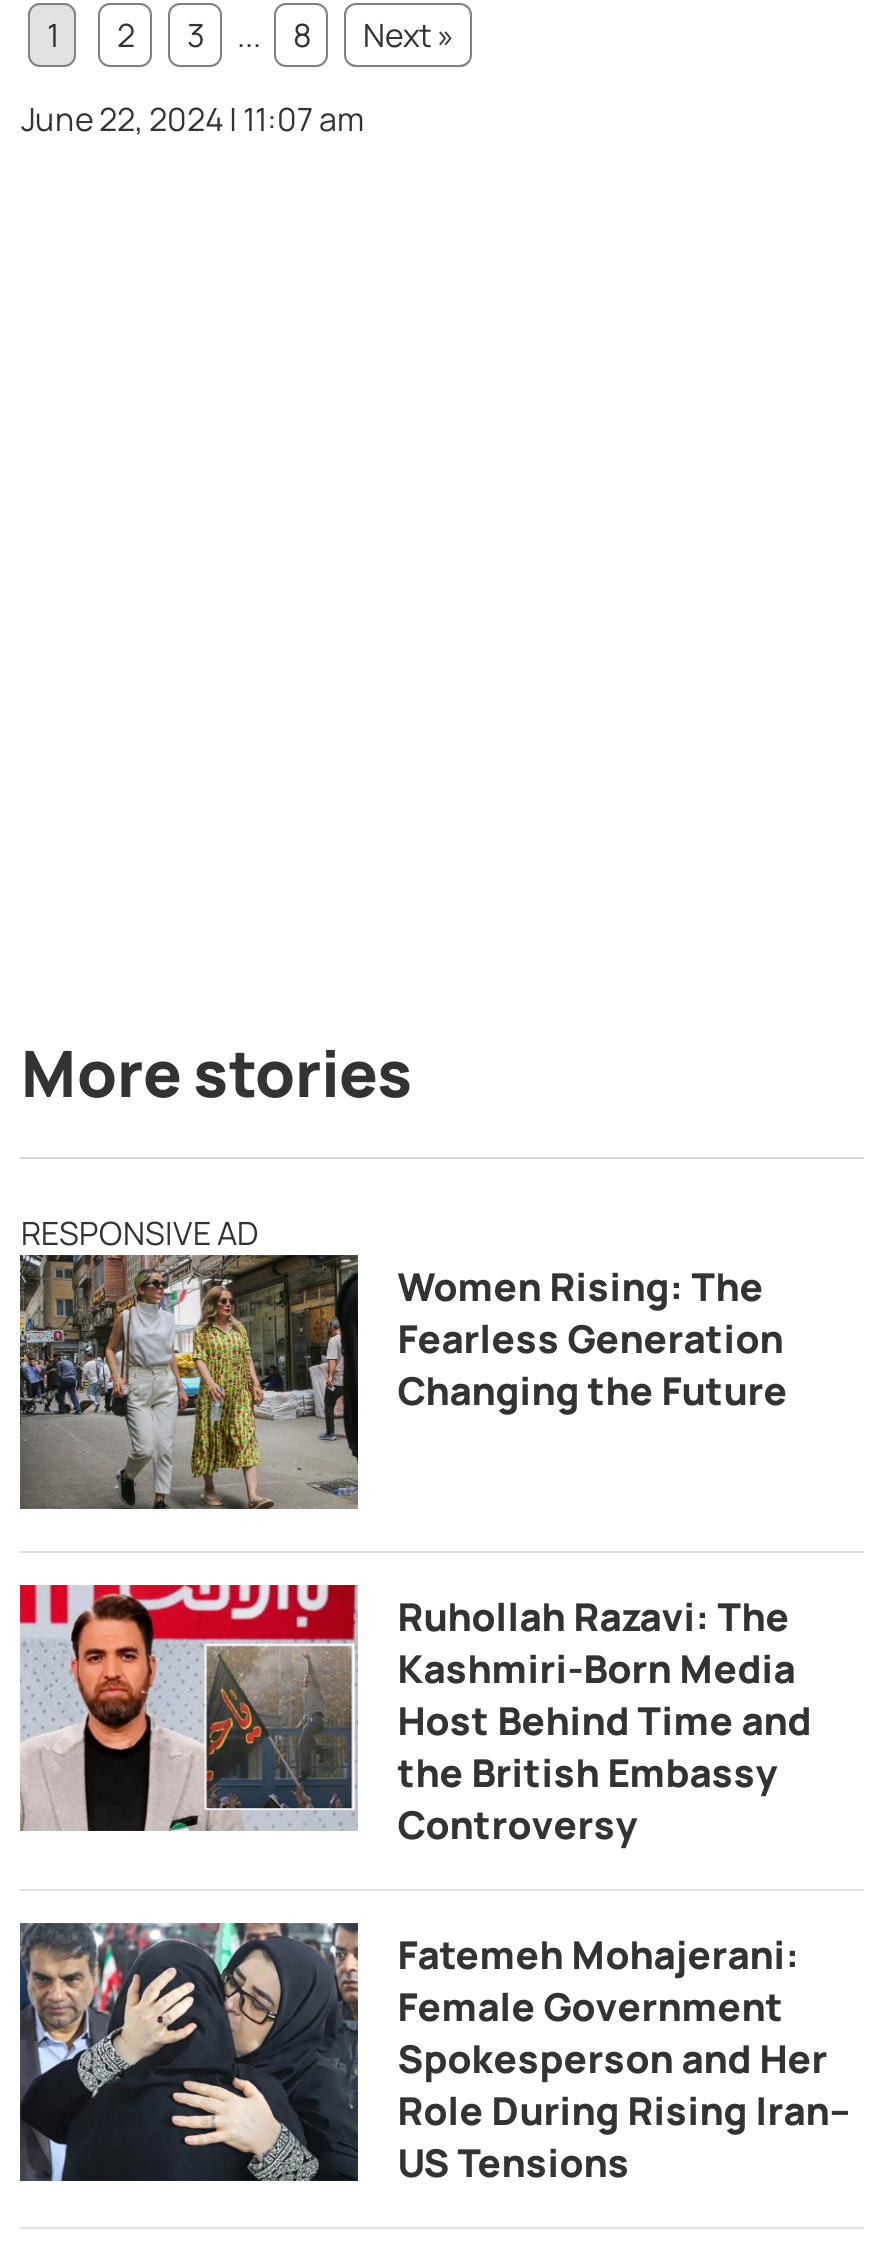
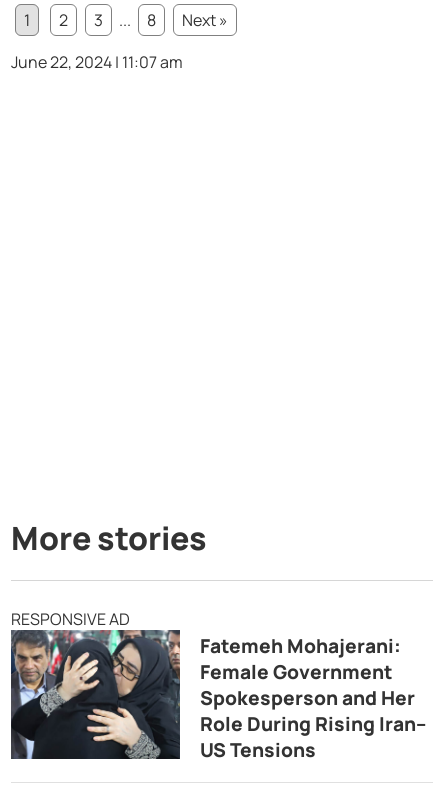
[18,1254,787,1512] [image] | Women Rising: The | Fearless Generation | Changing the Future -> none
[18,1584,811,1851] [image] | Ruhollah Razavi: The | Kashmiri-Born Media | Host Behind Time and | the British Embassy | Controversy -> none

